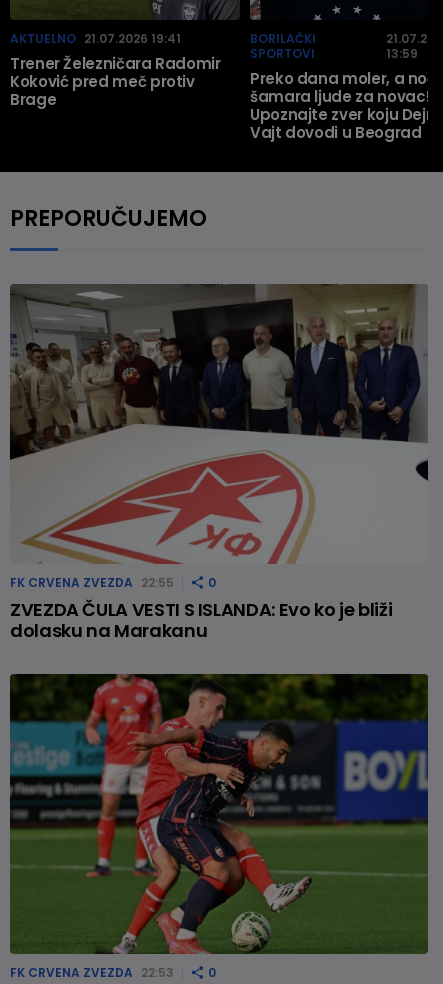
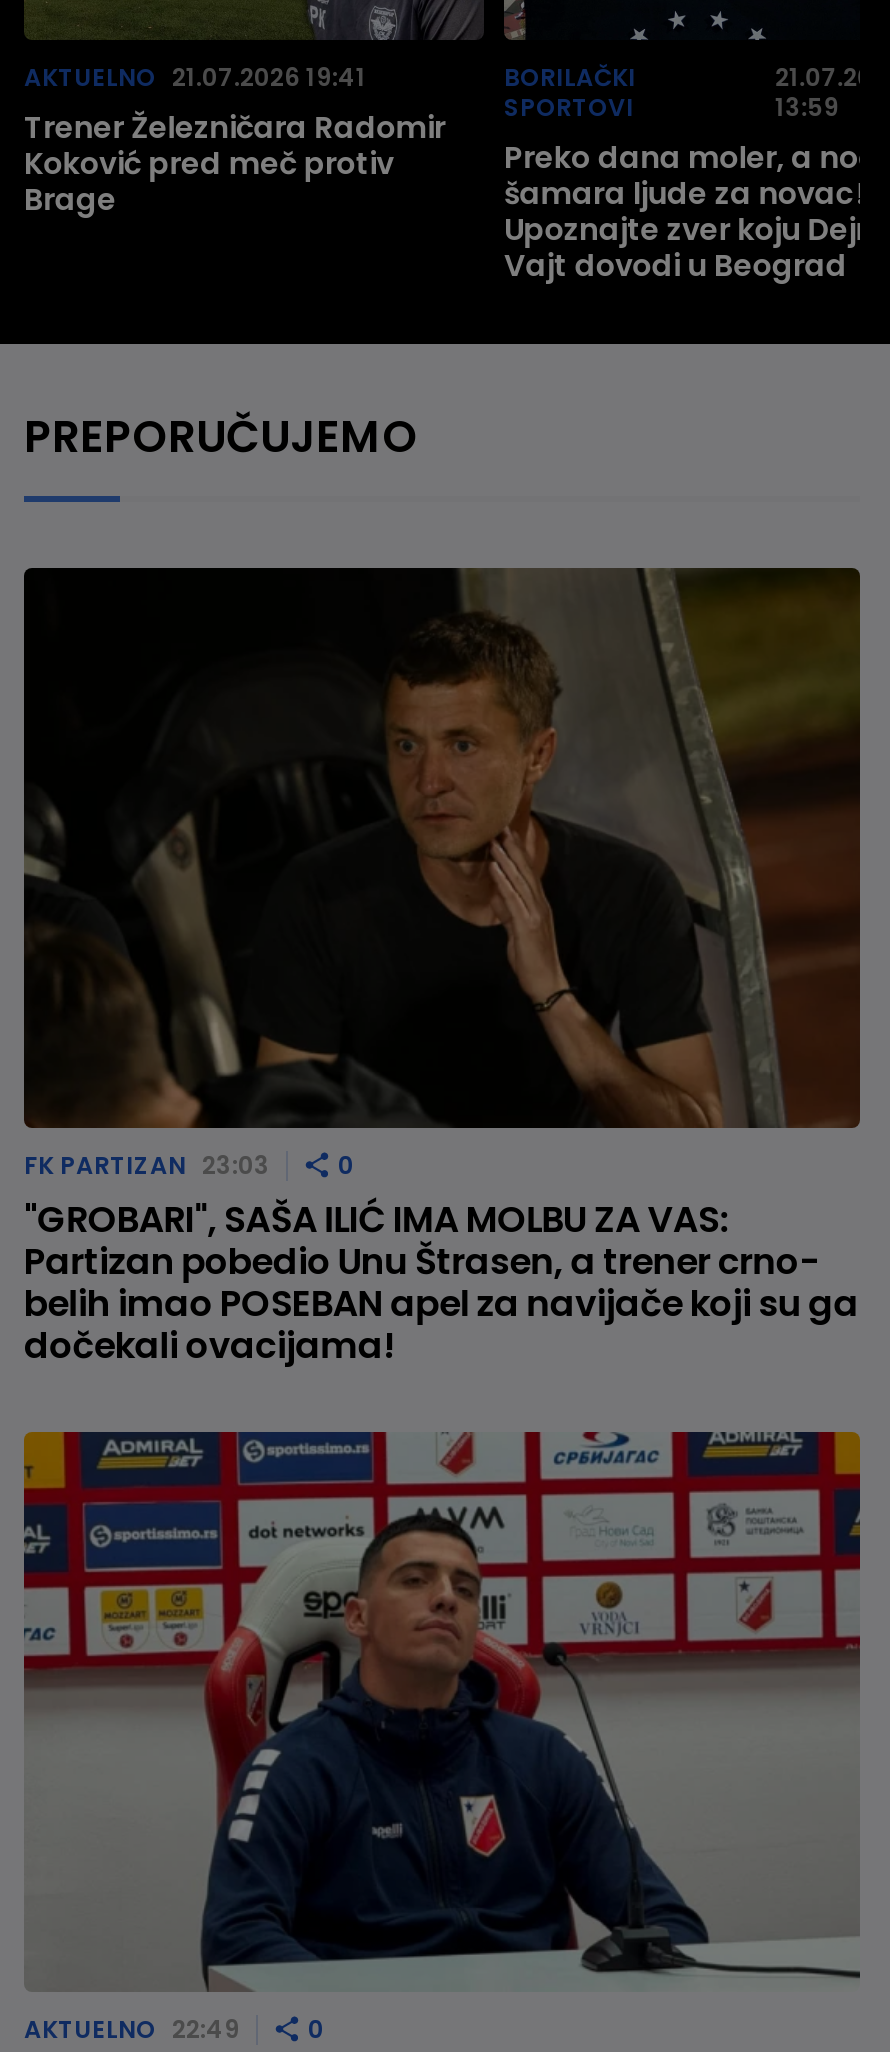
[9,284,428,591] [image] | FK CRVENA ZVEZDA 22:55 -> [22,566,862,1182] [image] | FK PARTIZAN 23:03
[10,597,392,643] ZVEZDA ČULA VESTI S ISLANDA: Evo ko je bliži | dolasku na Marakanu -> [24,1194,859,1370] "GROBARI", SAŠA ILIĆ IMA MOLBU ZA VAS: | Partizan pobedio Unu Štrasen, a trener crno- | belih imao POSEBAN apel za navijače koji su ga | dočekali ovacijama!
[9,673,429,981] [image] | FK CRVENA ZVEZDA 22:53 -> [22,1430,862,2047] [image] | AKTUELNO 22:49

